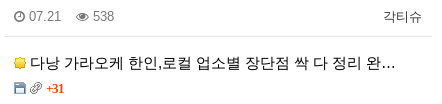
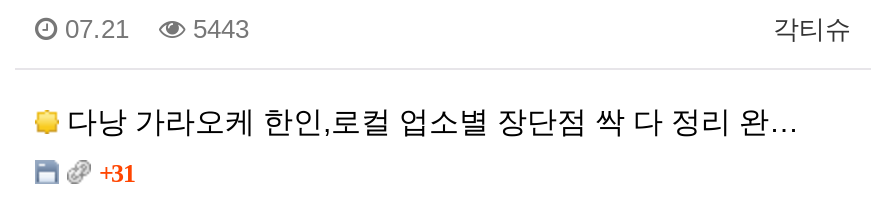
[93,9,114,24] 538 -> [193,14,249,44] 5443

